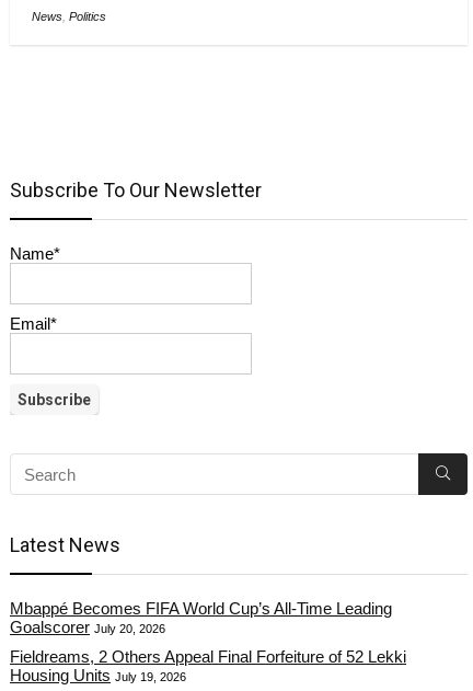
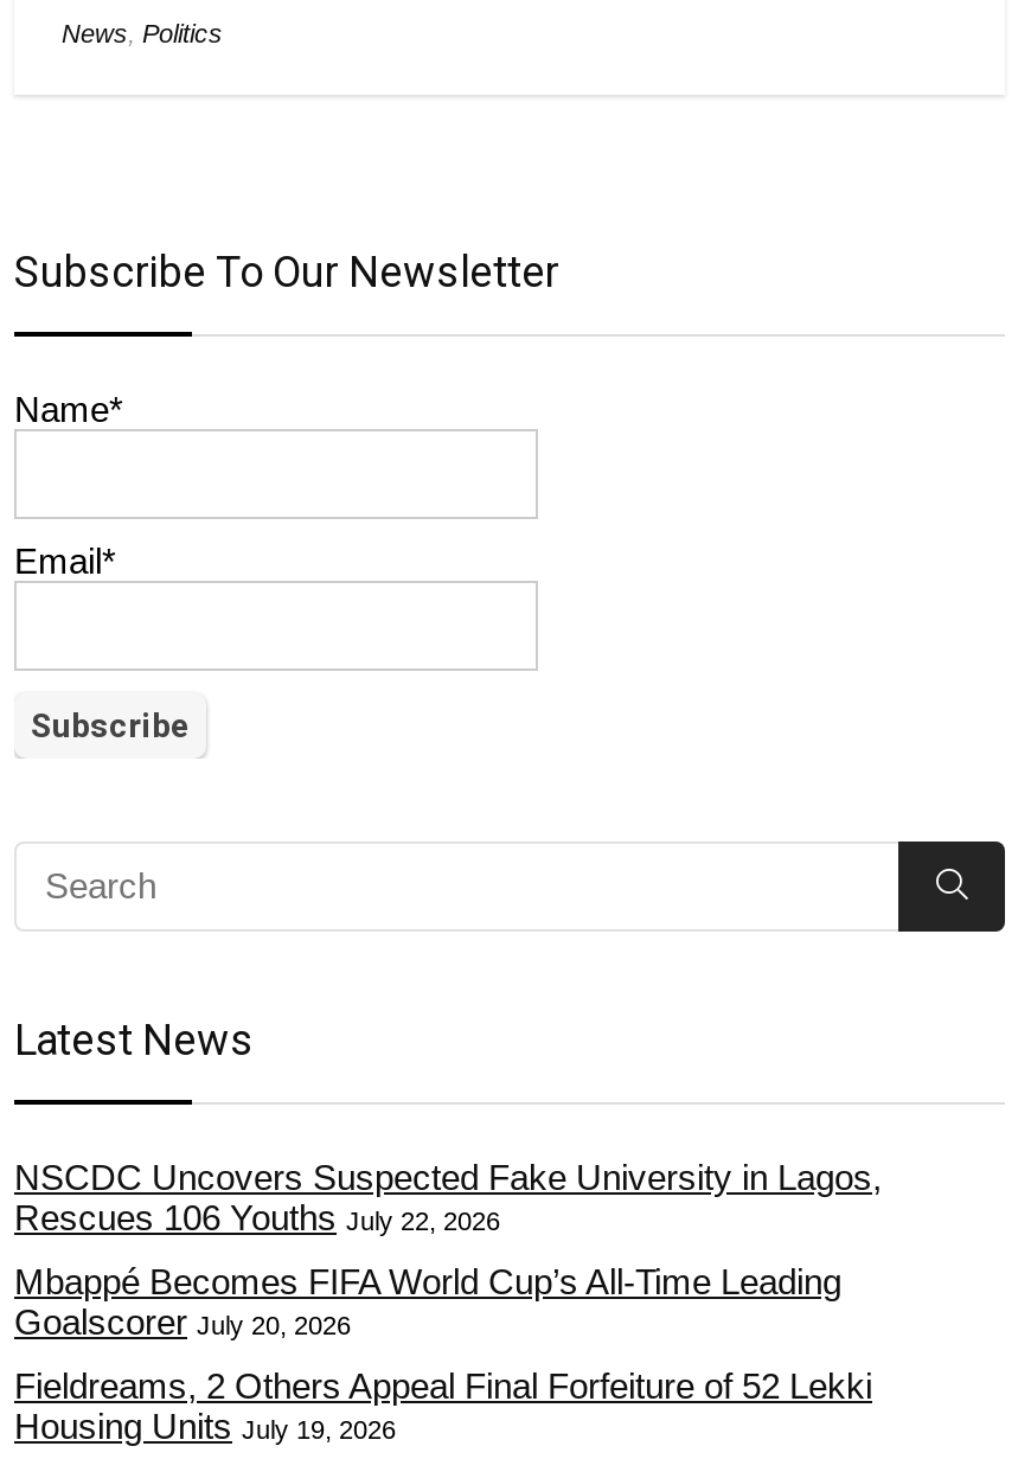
moved [10,178,262,556] -> [14,246,559,1064]: Subscribe To Our Newsletter | Name* | Email* | Latest News
none -> [14,1157,882,1237] NSCDC Uncovers Suspected Fake University in Lagos, | Rescues 106 Youths July 22, 2026

